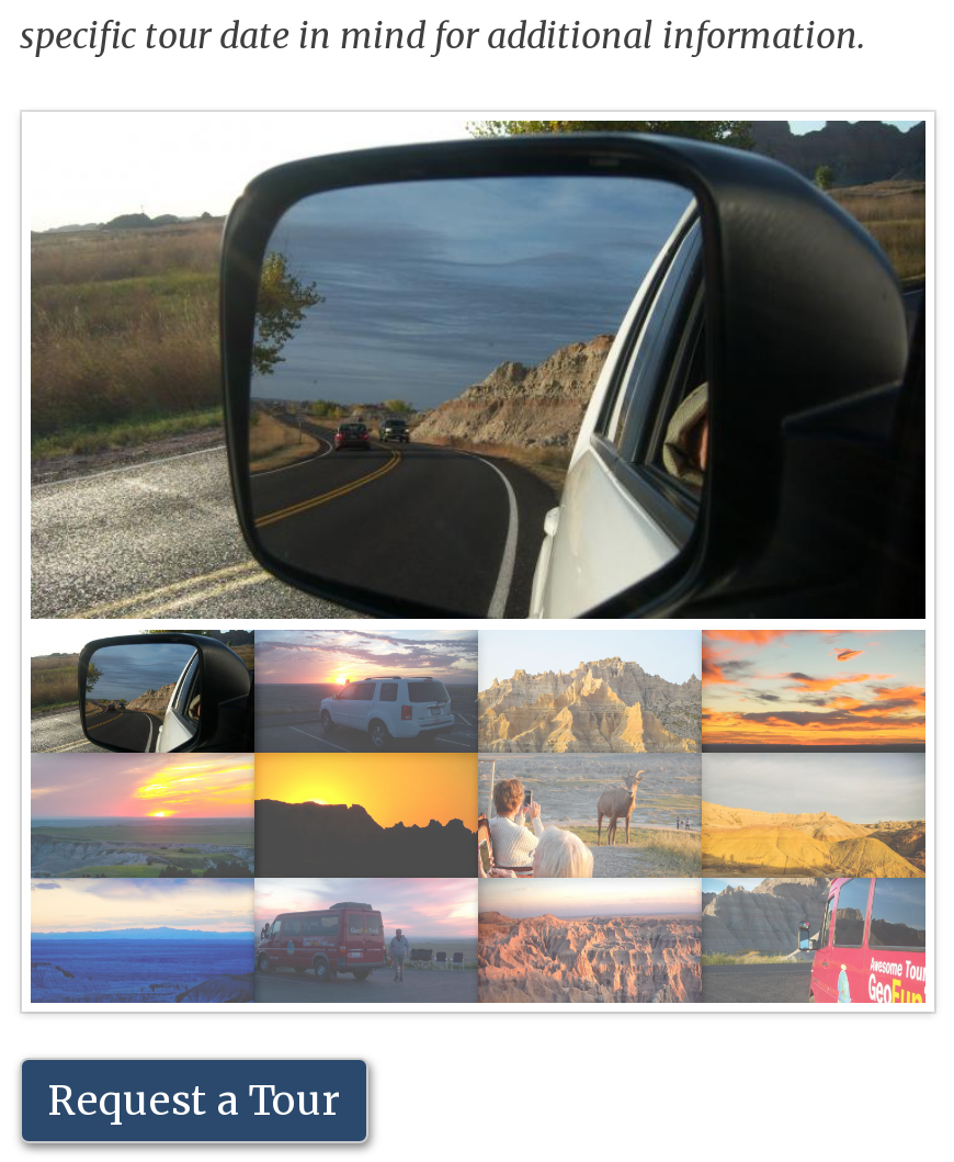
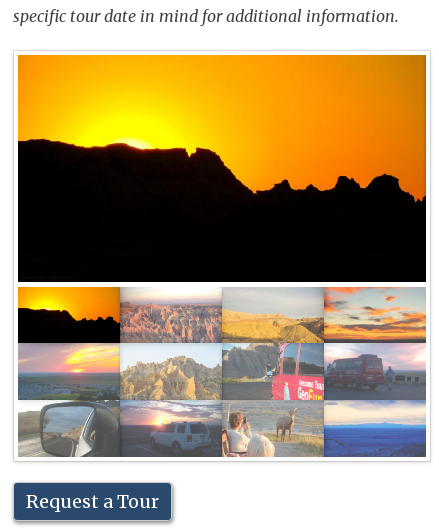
[29,119,928,1005] [image] -> [17,54,427,458] [image]

